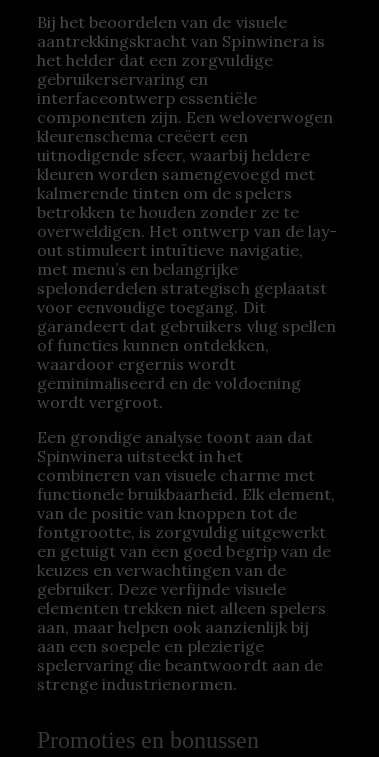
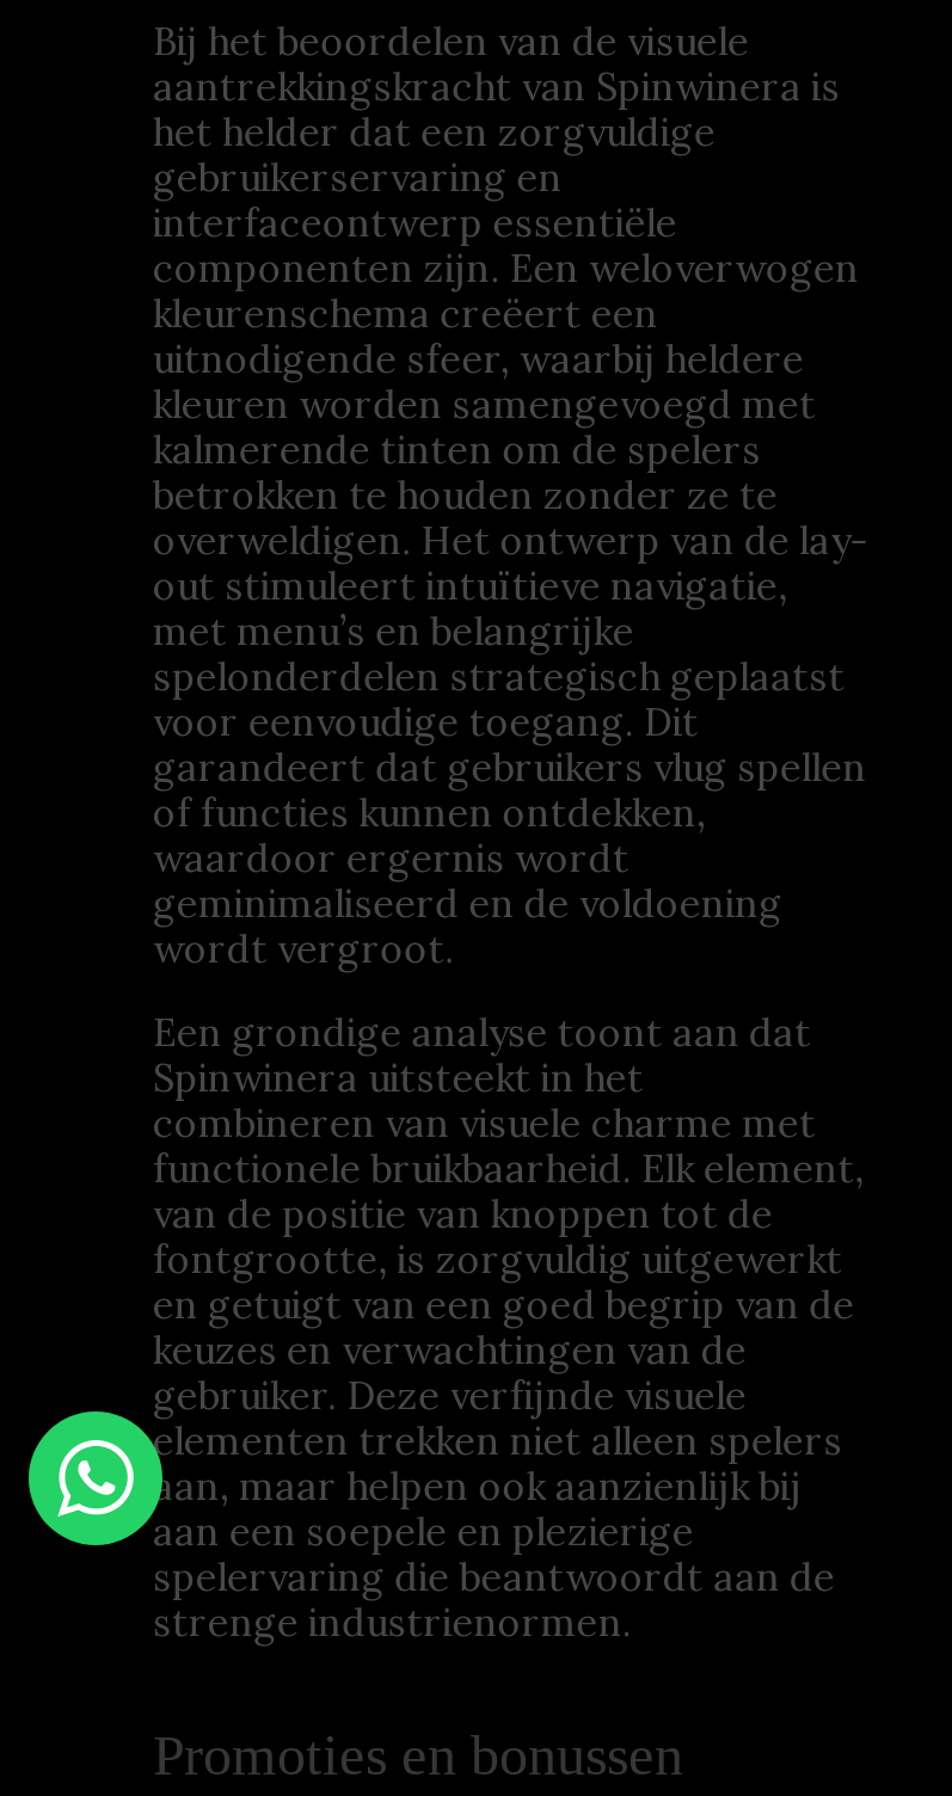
none -> [24,1407,146,1550] [image]

